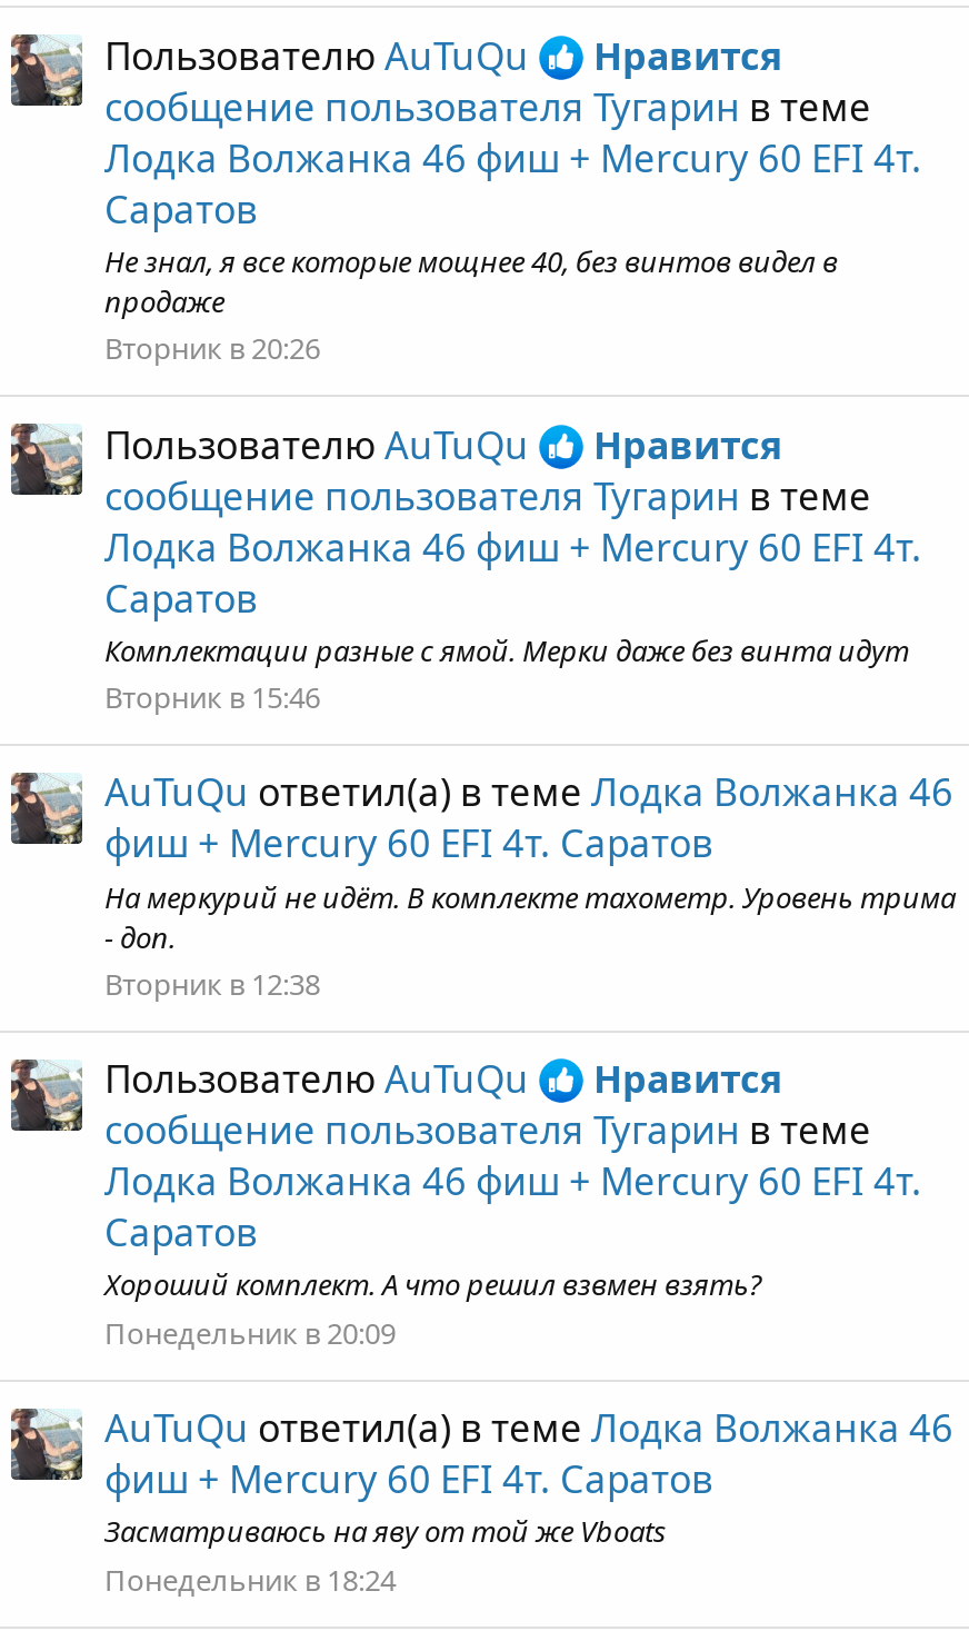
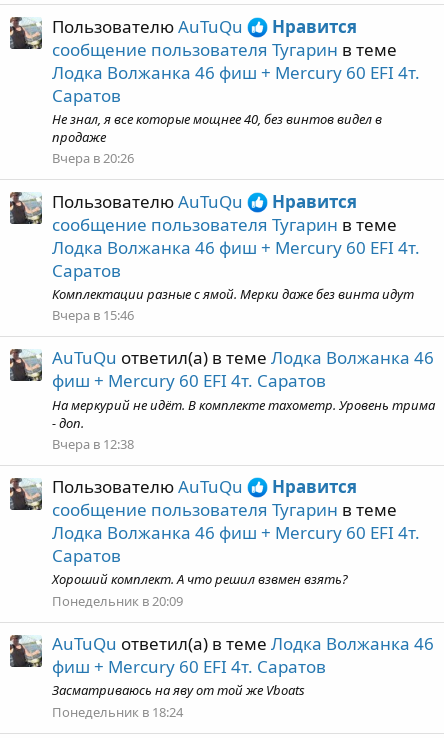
[104,328,320,368] Вторник в 20:26 -> [52,149,134,167] Вчера в 20:26
[104,677,320,717] Вторник в 15:46 -> [52,306,134,324] Вчера в 15:46
[104,964,320,1004] Вторник в 12:38 -> [52,435,134,453] Вчера в 12:38

